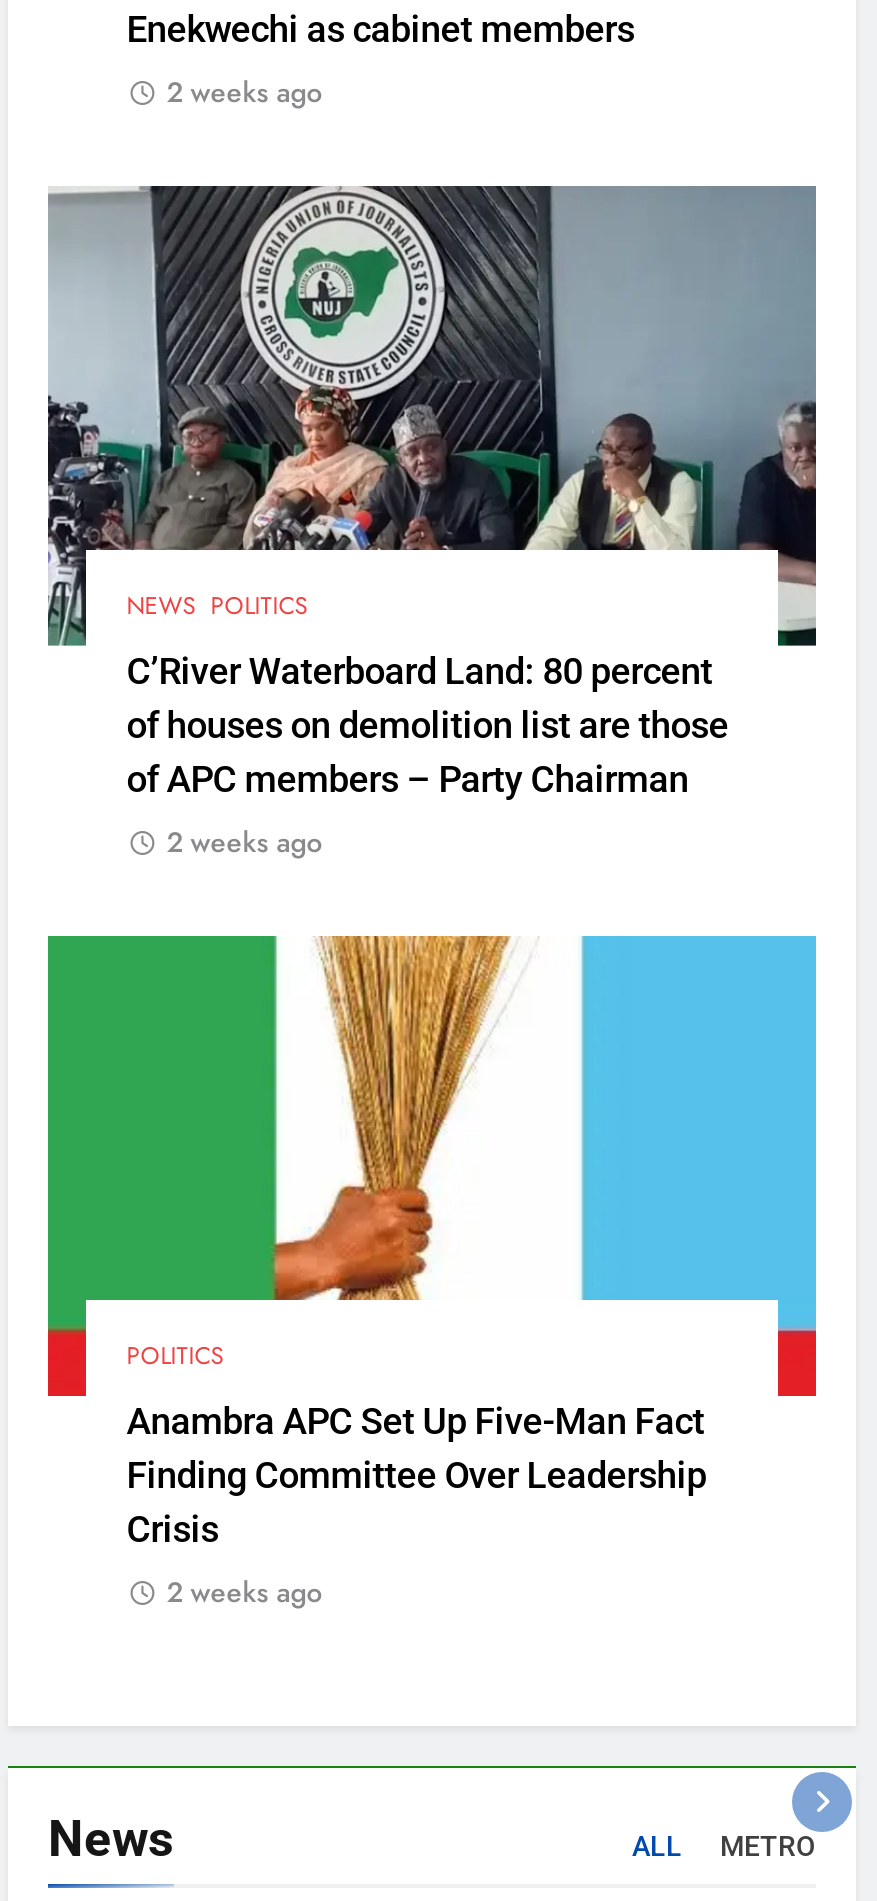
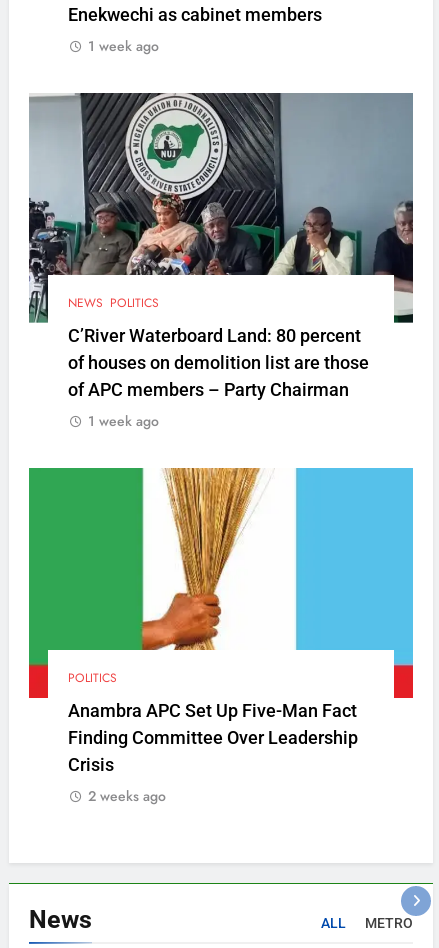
[166,71,322,111] 2 weeks ago -> [88,36,159,56] 1 week ago
[166,822,322,862] 2 weeks ago -> [88,411,159,431] 1 week ago

